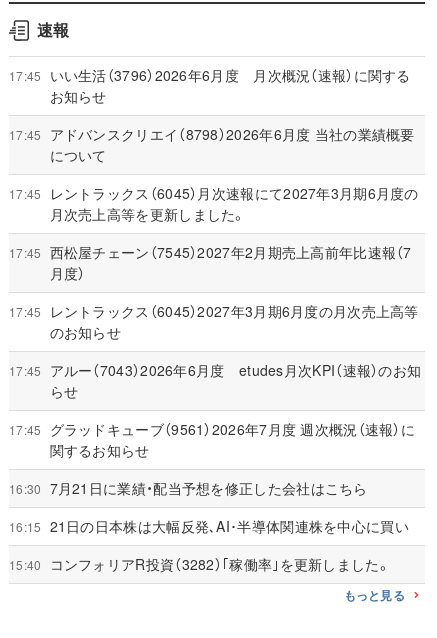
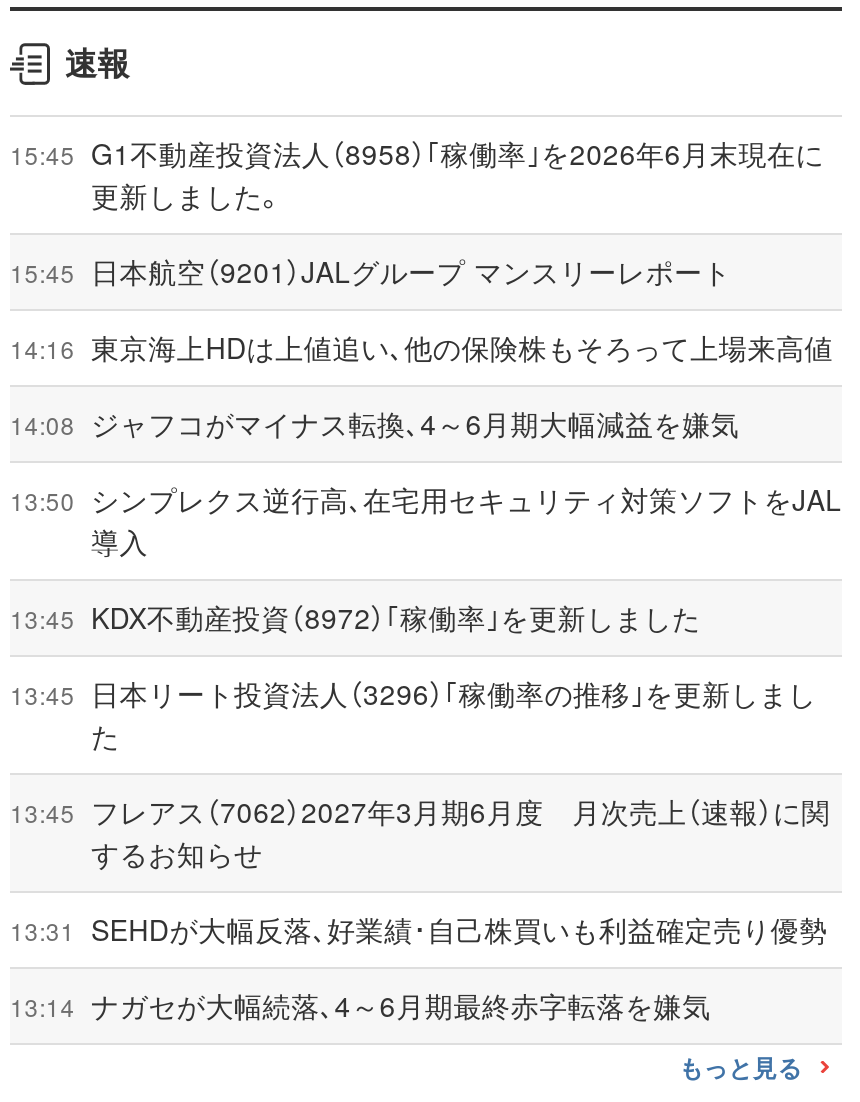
[9,65,411,106] 17:45 いい生活（3796）2026年6月度 月次概況（速報）に関する | お知らせ -> [10,134,824,216] 15:45 G1不動産投資法人（8958）｢稼働率｣を2026年6月末現在に | 更新しました。
[9,124,415,165] 17:45 アドバンスクリエイ（8798）2026年6月度 当社の業績概要 | について -> [10,252,731,292] 15:45 日本航空（9201）JALグループ マンスリーレポート
[9,183,419,224] 17:45 レントラックス（6045）月次速報にて2027年3月期6月度の | 月次売上高等を更新しました。 -> [10,328,833,368] 14:16 東京海上HDは上値追い､他の保険株もそろって上場来高値
[9,242,412,283] 17:45 西松屋チェーン（7545）2027年2月期売上高前年比速報（7 | 月度） -> [10,404,739,444] 14:08 ジャフコがマイナス転換､4～6月期大幅減益を嫌気
[9,301,419,342] 17:45 レントラックス（6045）2027年3月期6月度の月次売上高等 | のお知らせ -> [10,480,842,562] 13:50 シンプレクス逆行高､在宅用セキュリティ対策ソフトをJAL | 導入
[9,360,421,401] 17:45 アルー（7043）2026年6月度 etudes月次KPI（速報）のお知 | らせ -> [10,598,701,638] 13:45 KDX不動産投資（8972）｢稼働率｣を更新しました
[9,419,415,460] 17:45 グラッドキューブ（9561）2026年7月度 週次概況（速報）に | 関するお知らせ -> [10,674,816,756] 13:45 日本リート投資法人（3296）｢稼働率の推移｣を更新しまし | た
[9,478,368,498] 16:30 7月21日に業績・配当予想を修正した会社はこちら -> [10,792,830,874] 13:45 フレアス（7062）2027年3月期6月度 月次売上（速報）に関 | するお知らせ
[9,516,409,536] 16:15 21日の日本株は大幅反発､AI･半導体関連株を中心に買い -> [10,910,828,950] 13:31 SEHDが大幅反落､好業績･自己株買いも利益確定売り優勢
[9,554,391,574] 15:40 コンフォリアR投資（3282）｢稼働率｣を更新しました。 -> [10,986,711,1026] 13:14 ナガセが大幅続落､4～6月期最終赤字転落を嫌気

